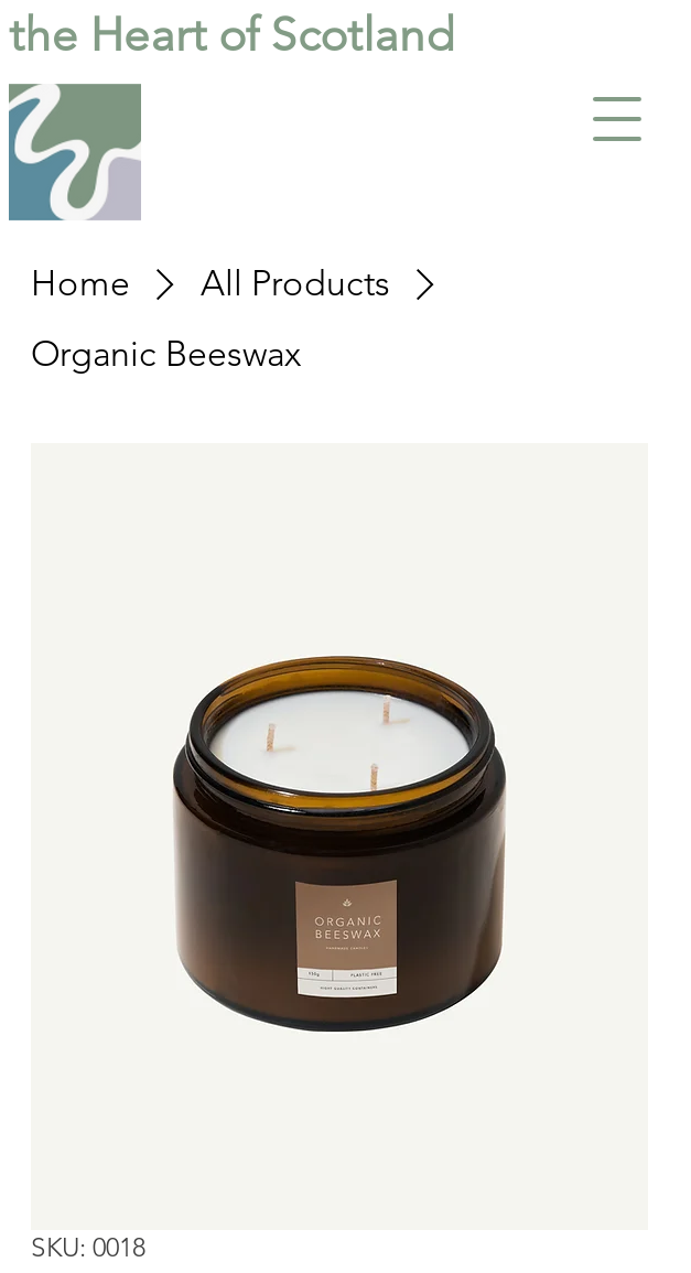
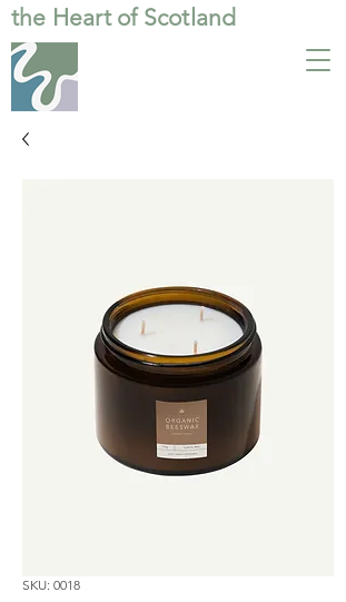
[31,262,390,375] Home | All Products | Organic Beeswax -> none

